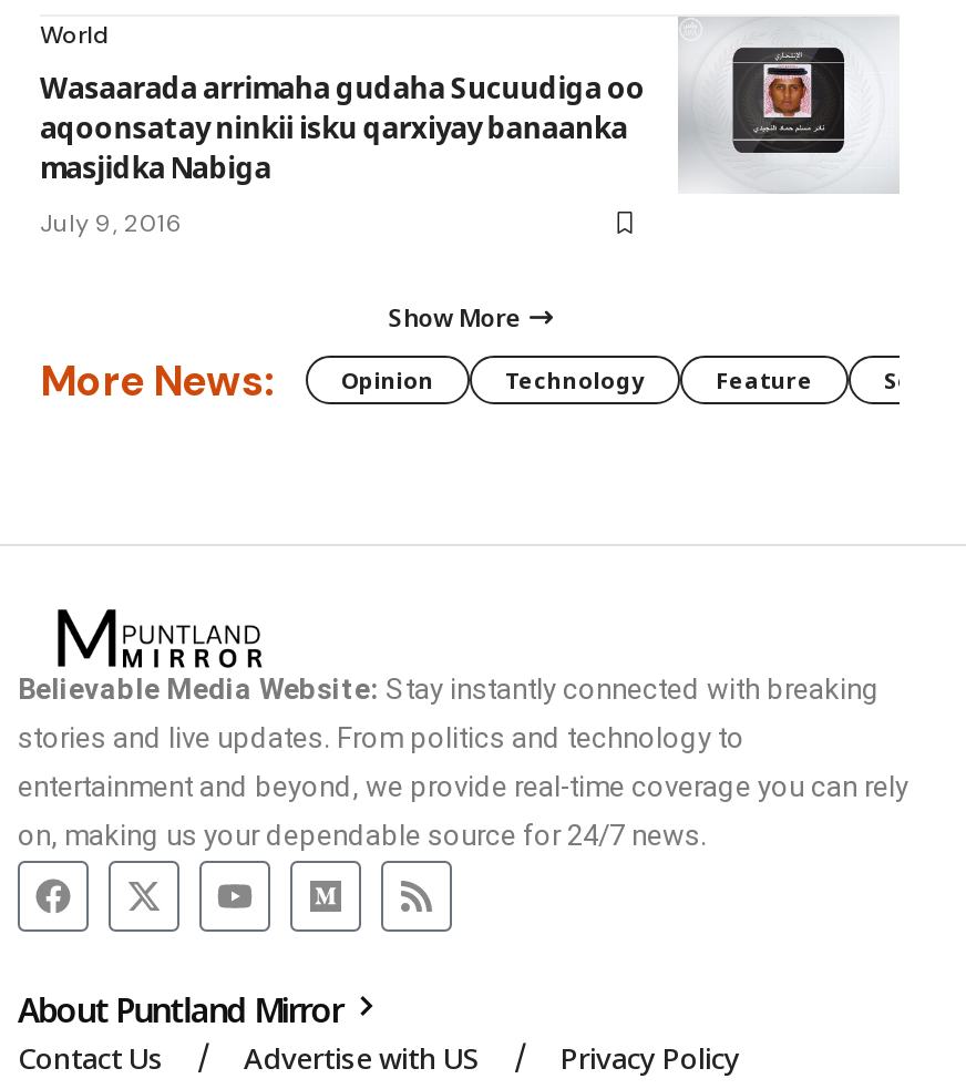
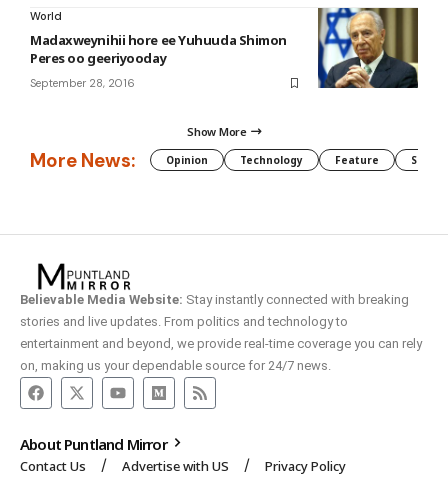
[40,17,900,194] [image] | Wasaarada arrimaha gudaha Sucuudiga oo | aqoonsatay ninkii isku qarxiyay banaanka | masjidka Nabiga -> [30,7,419,89] [image] | Madaxweynihii hore ee Yuhuuda Shimon | Peres oo geeriyooday
[40,207,184,238] July 9, 2016 -> [30,76,135,90] September 28, 2016

